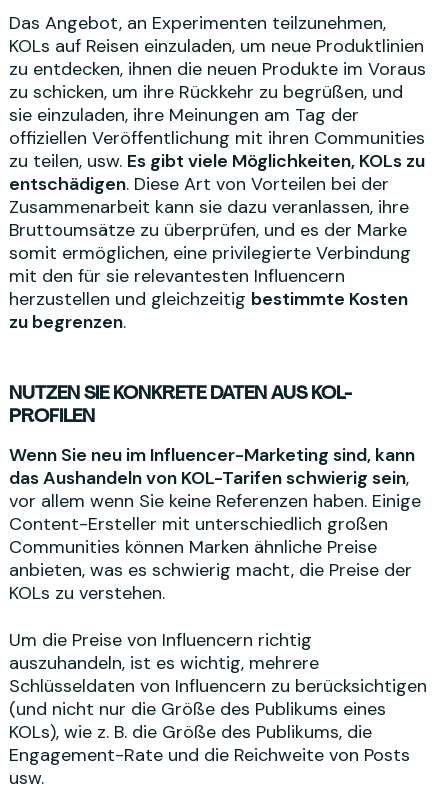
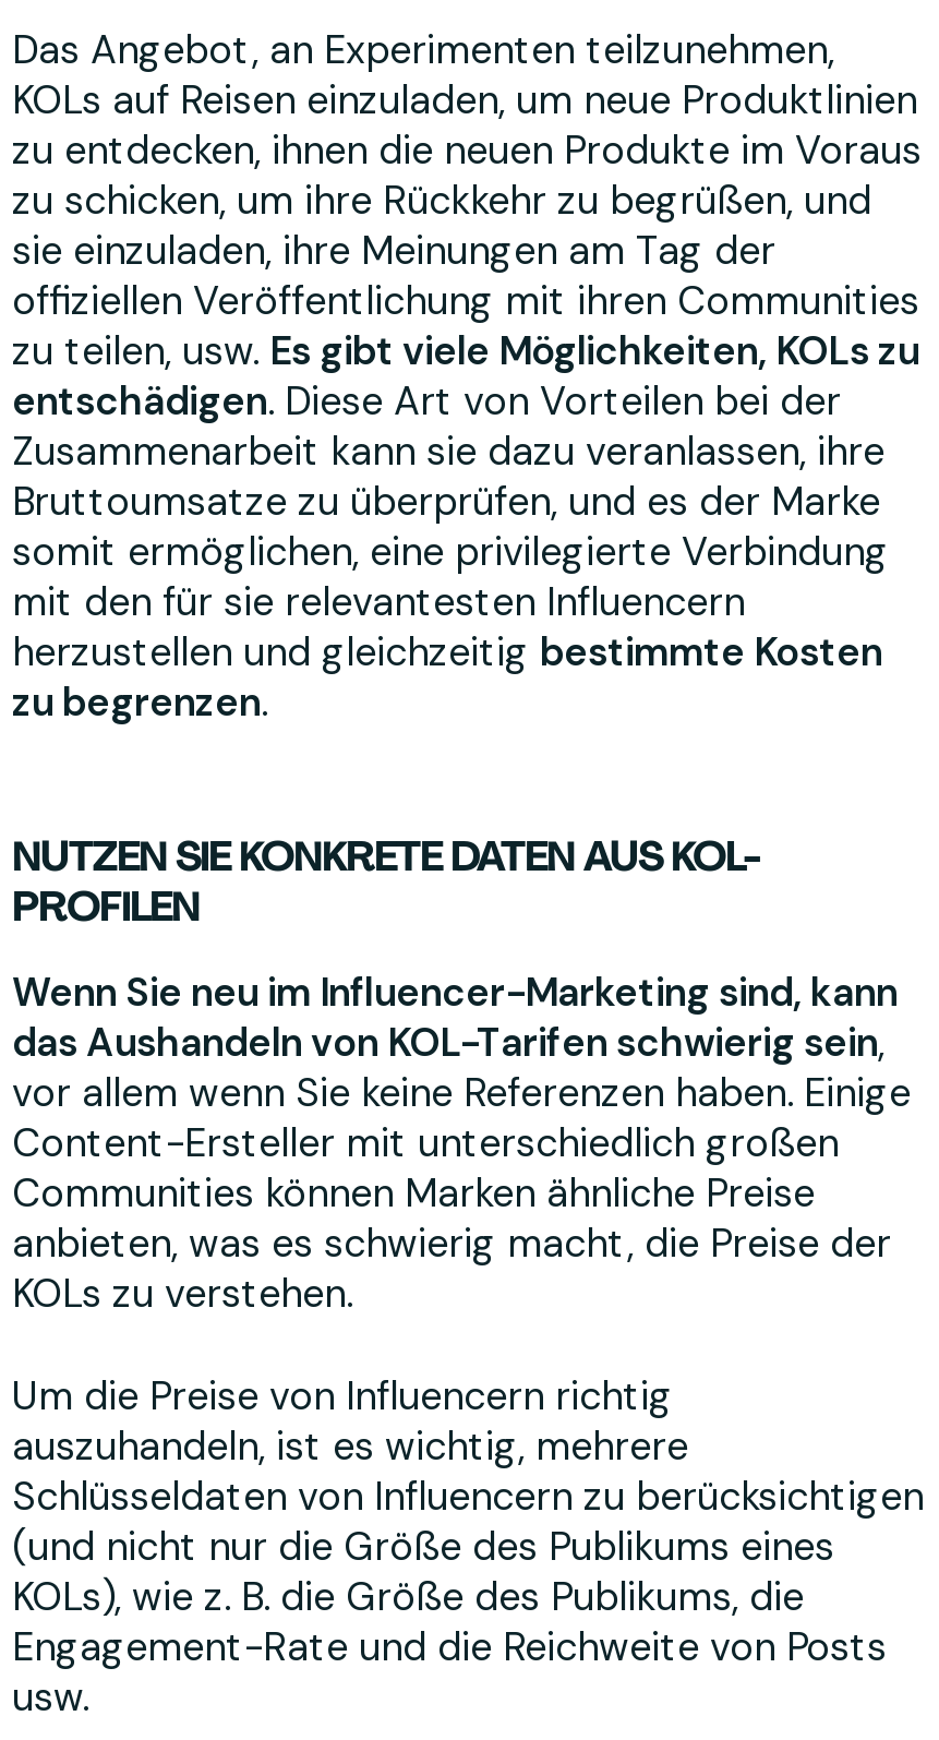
[9,218,407,242] Bruttoumsätze zu überprüfen, und es der Marke -> [12,475,880,528] Bruttoumsatze zu überprüfen, und es der Marke

